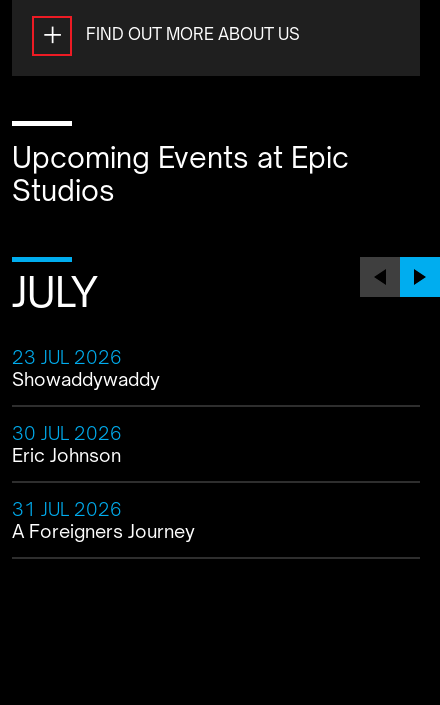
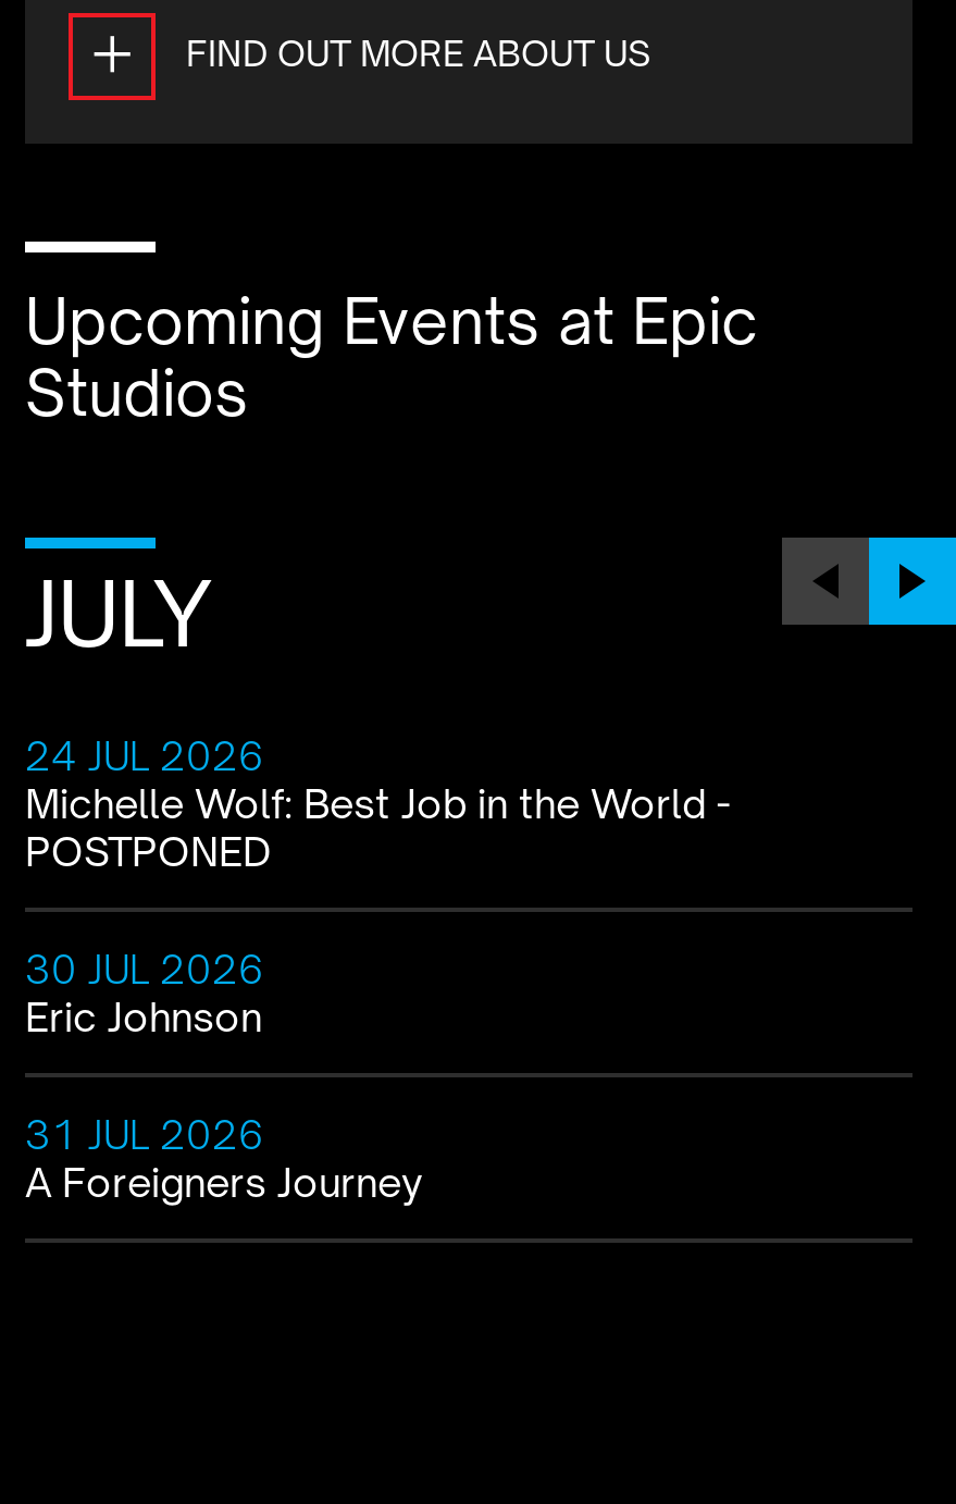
[12,346,160,390] 23 JUL 2026 | Showaddywaddy -> [25,730,730,874] 24 JUL 2026 | Michelle Wolf: Best Job in the World - | POSTPONED
moved [12,422,195,542] -> [25,944,423,1205]: 30 JUL 2026 | Eric Johnson | 31 JUL 2026 | A Foreigners Journey

